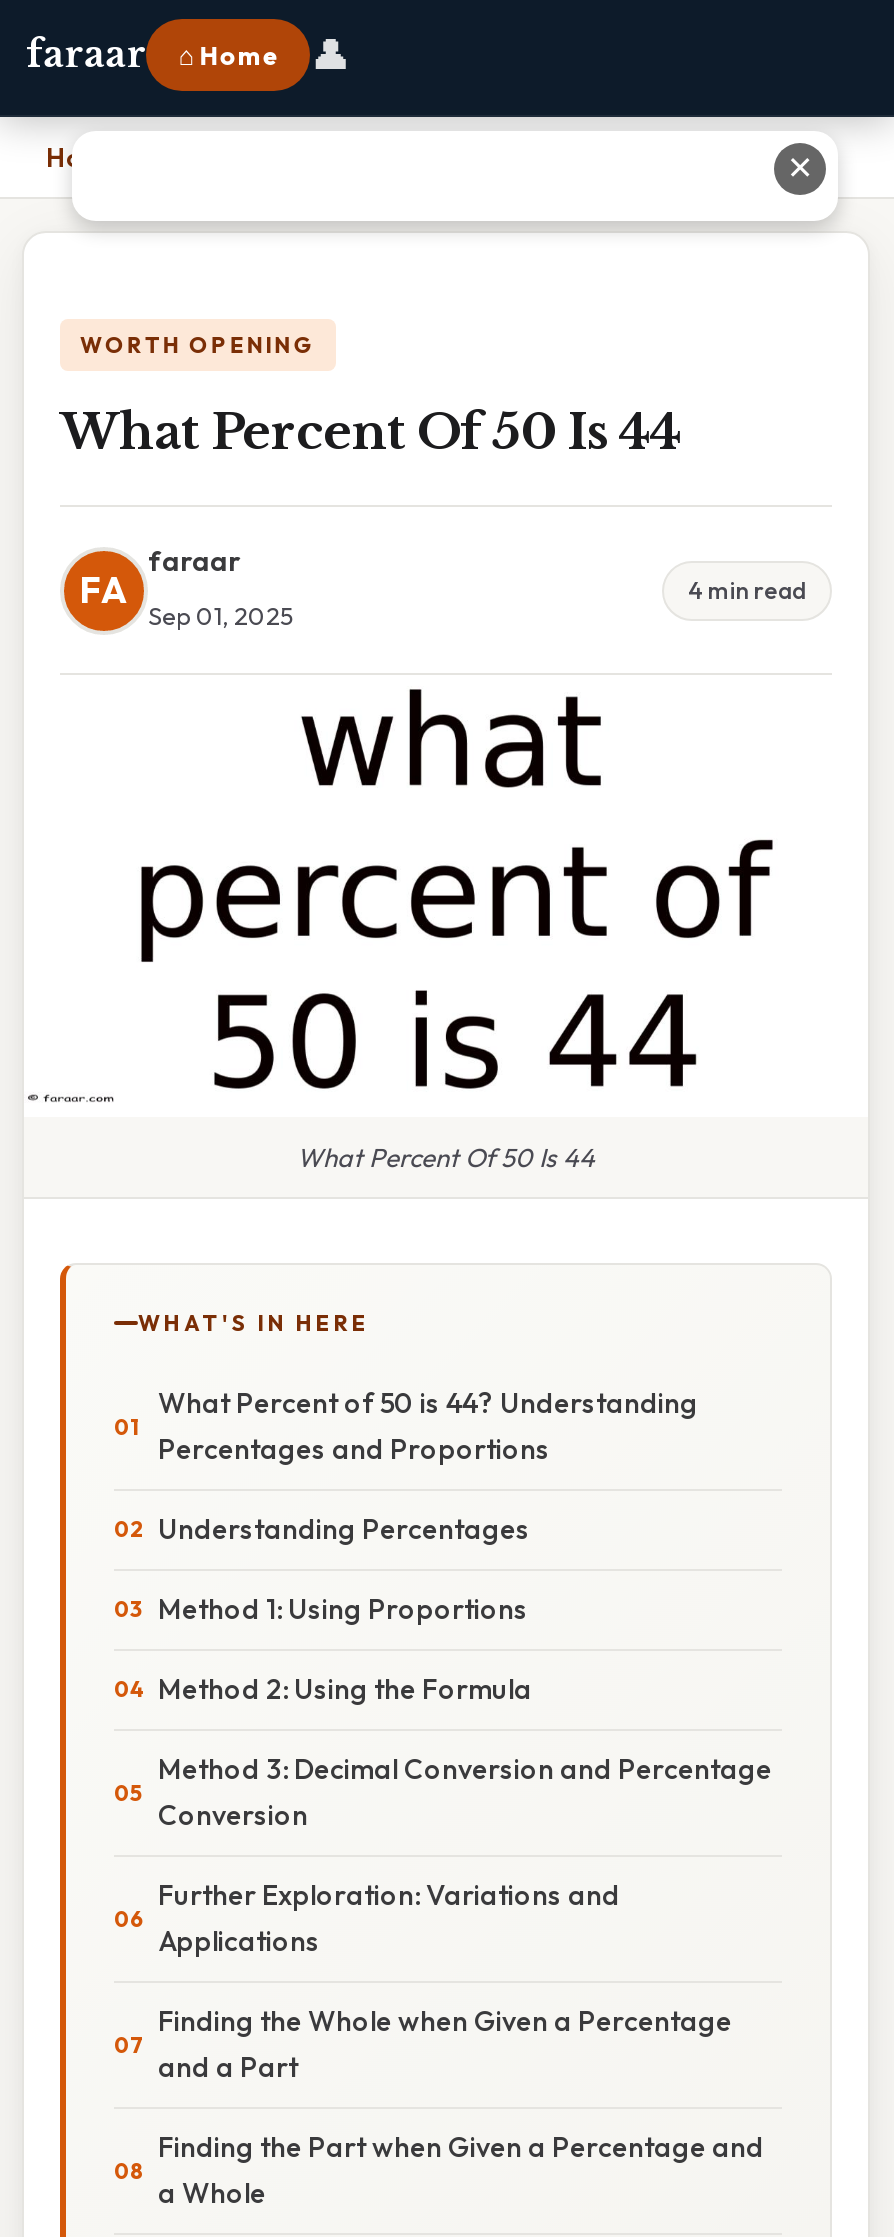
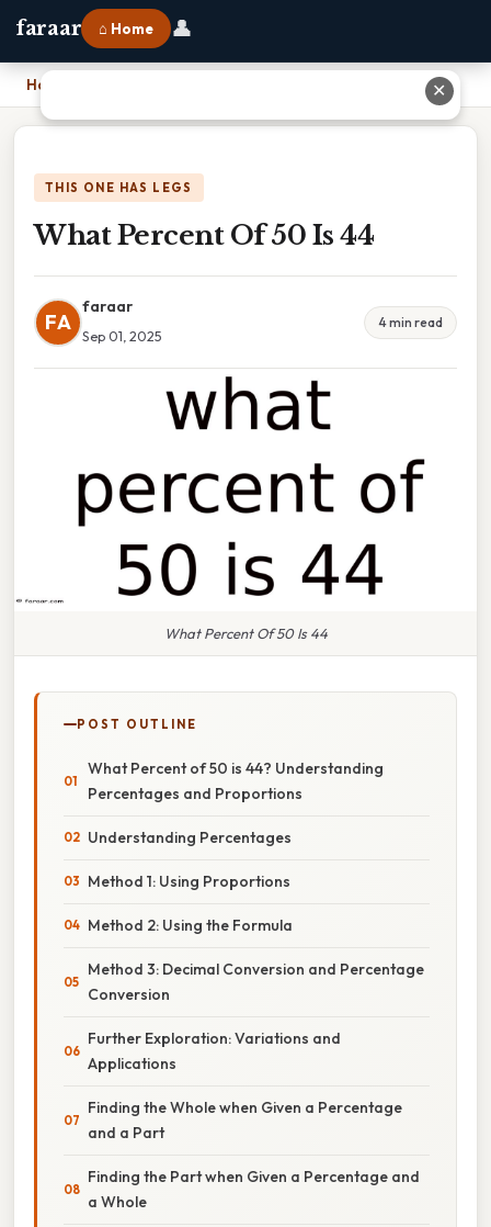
[80,331,316,359] WORTH OPENING -> [45,180,193,195] THIS ONE HAS LEGS
[138,1309,370,1337] WHAT'S IN HERE -> [77,716,197,732] POST OUTLINE

